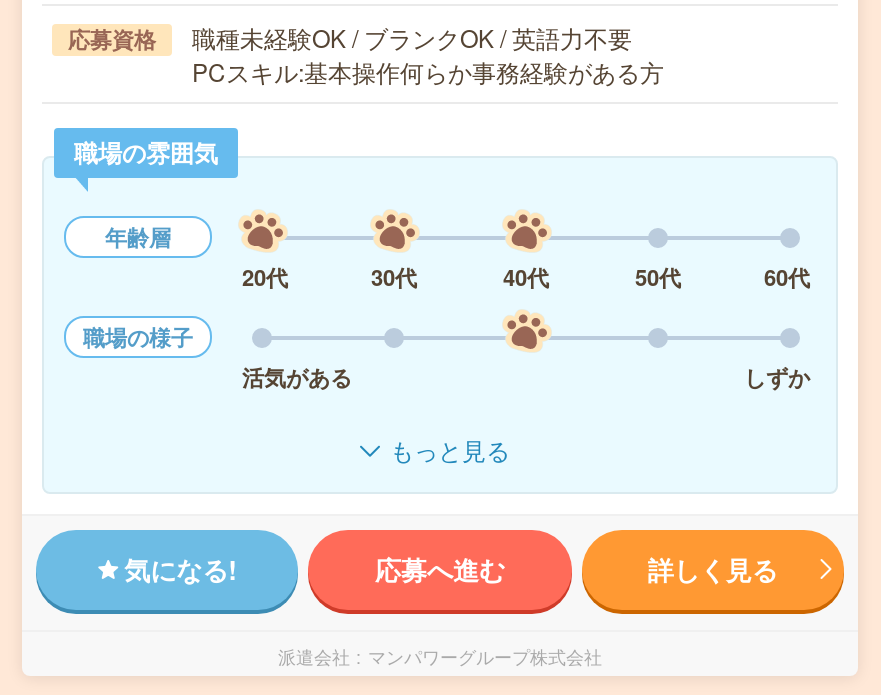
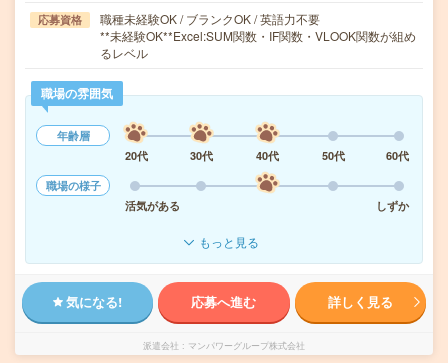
[192,54,664,88] PCスキル:基本操作何らか事務経験がある方 -> [100,27,416,61] **未経験OK**Excel:SUM関数・IF関数・VLOOK関数が組め | るレベル

